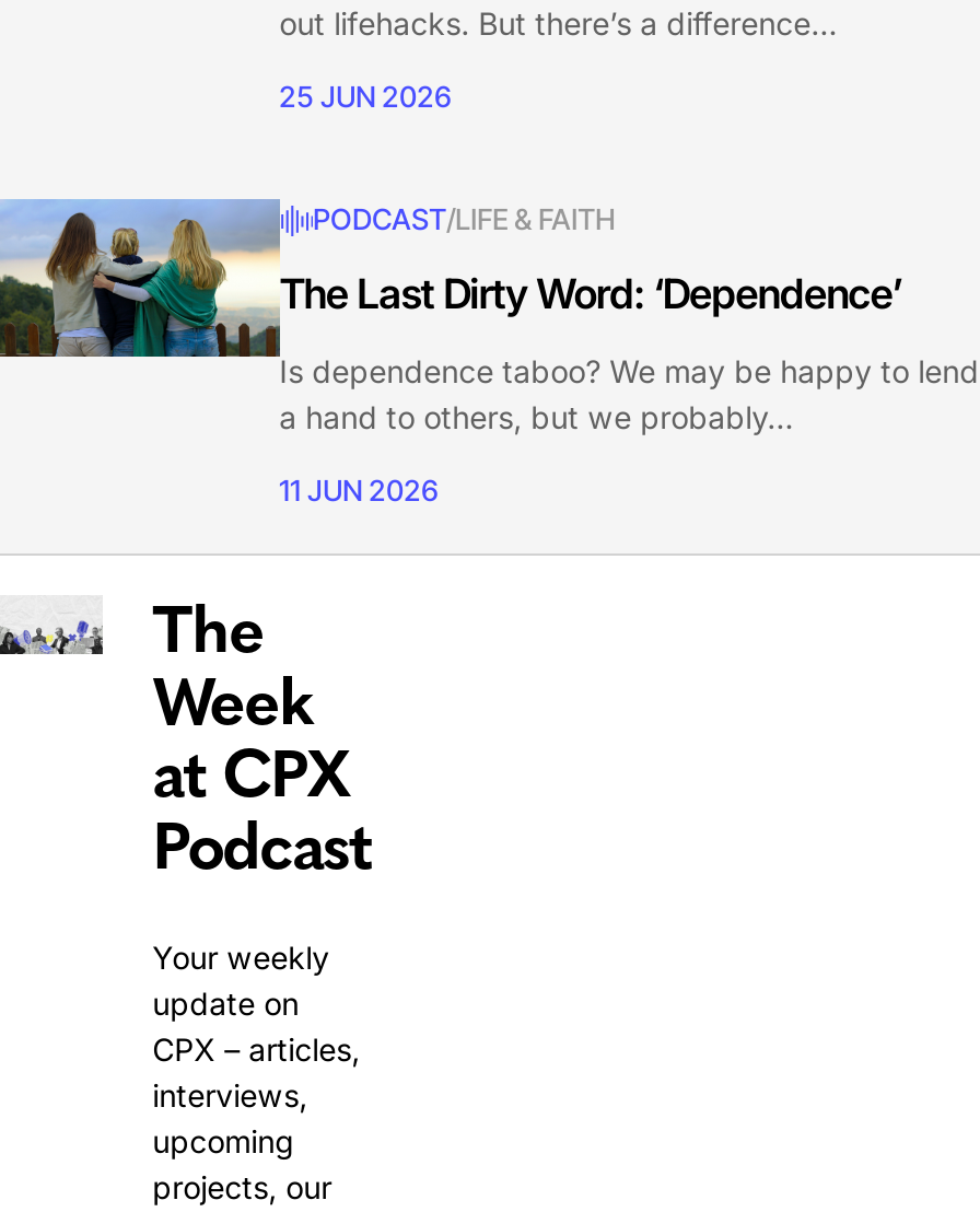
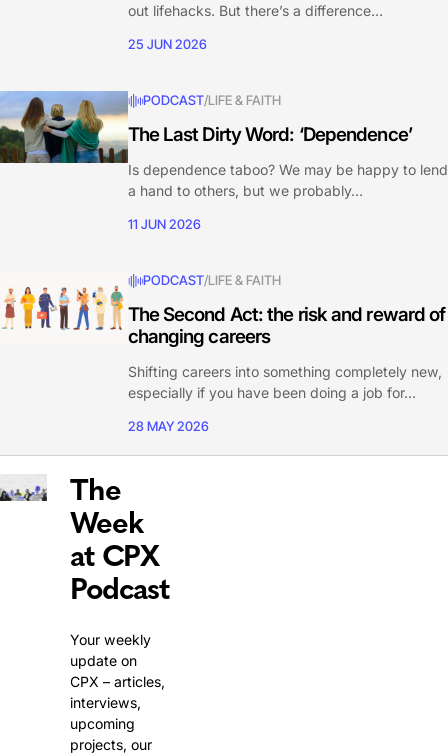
none -> [3,272,445,434] [image] | PODCAST/LIFE & FAITH | The Second Act: the risk and reward of | changing careers | Shifting careers into something completely new, | especially if you have been doing a job for… | 28 MAY 2026

